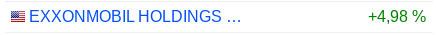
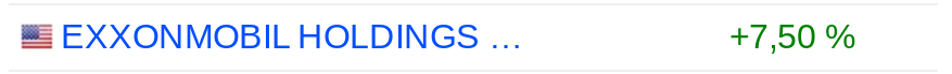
[368,8,426,25] +4,98 % -> [729,17,855,54] +7,50 %

